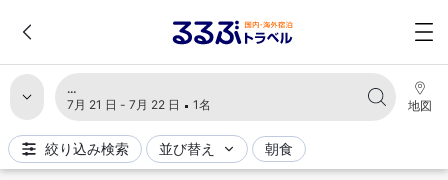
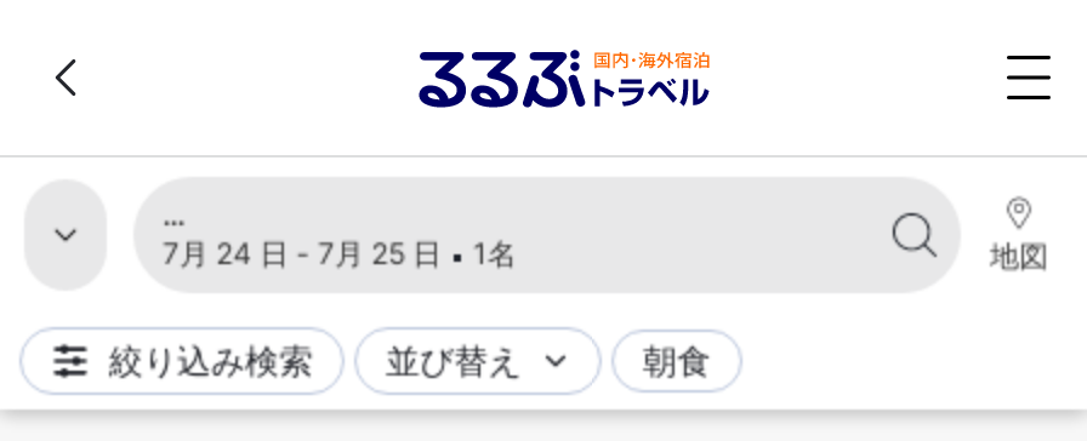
[67,97,211,112] 7月 21 日 - 7月 22 日 1名 -> [163,235,517,271] 7月 24 日 - 7月 25 日 1名

